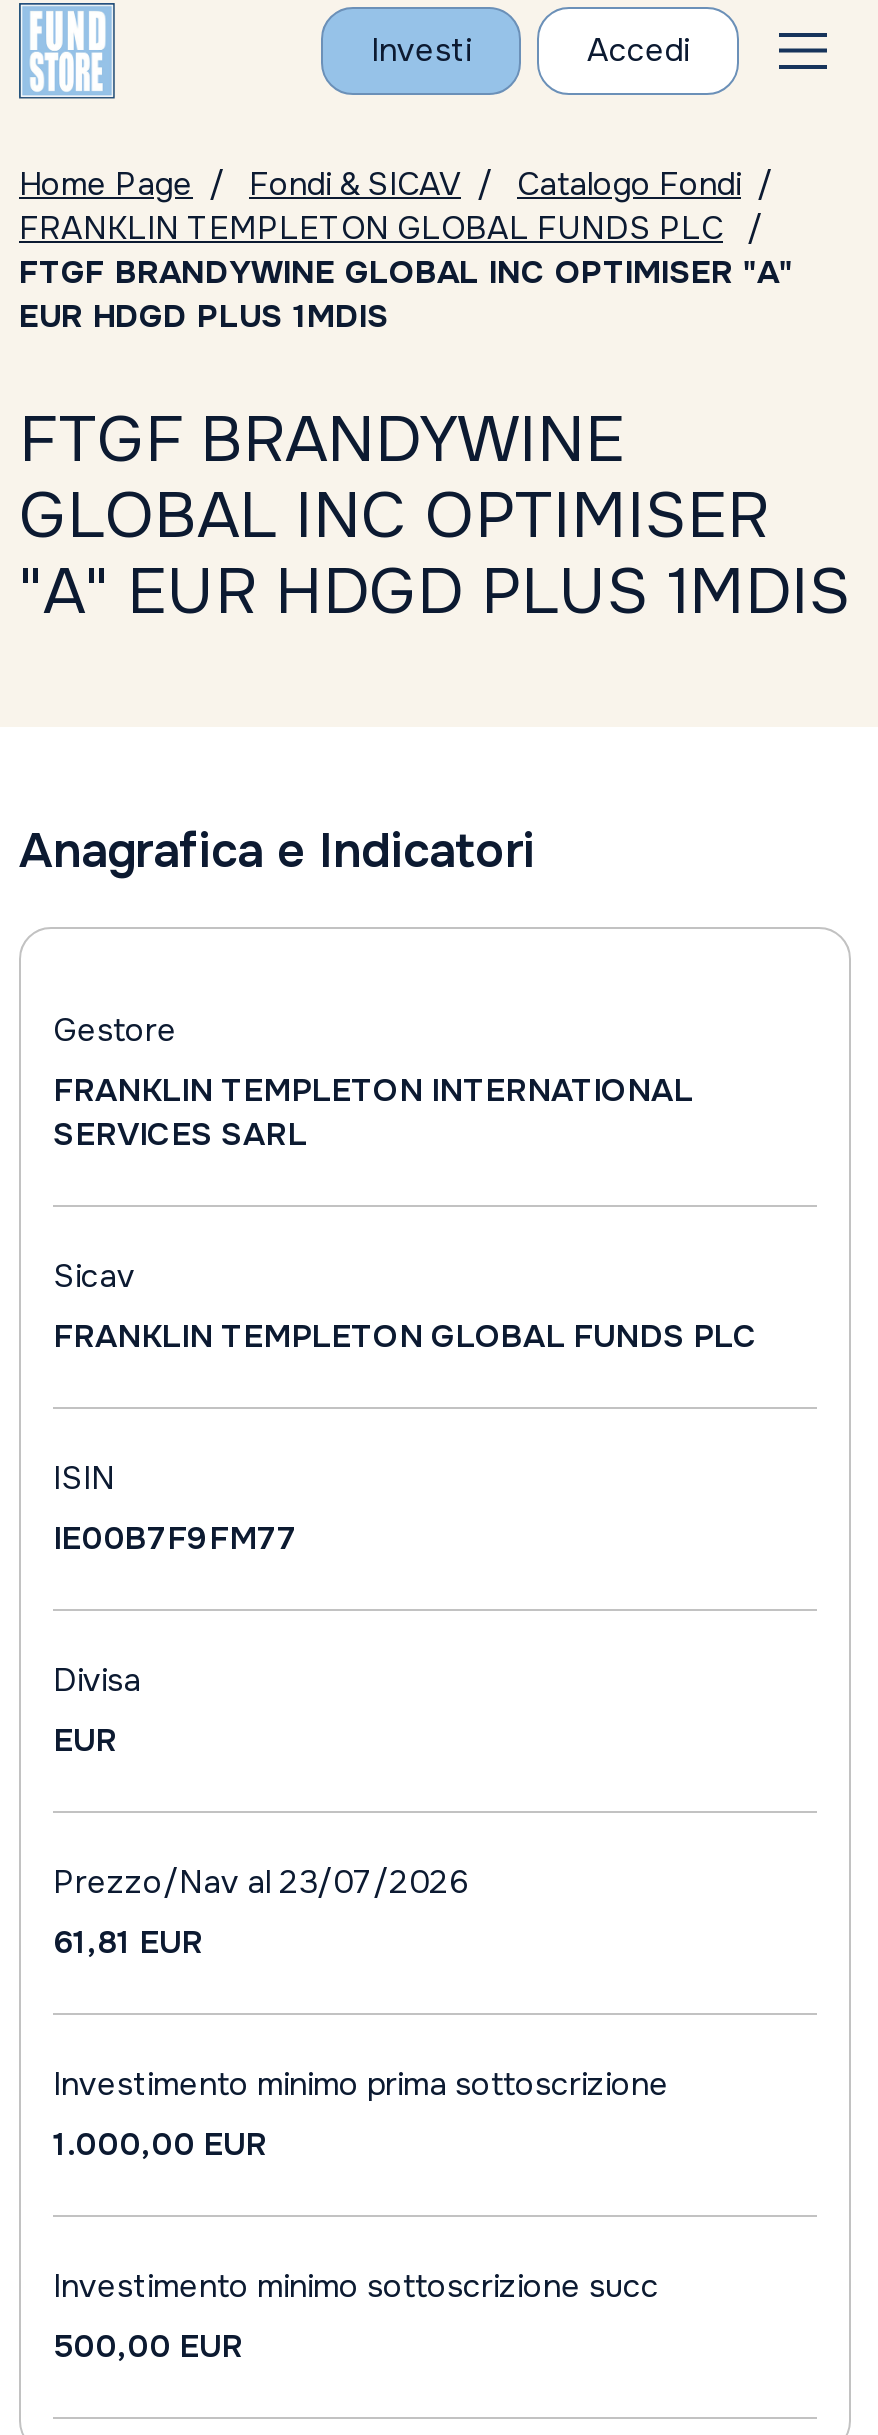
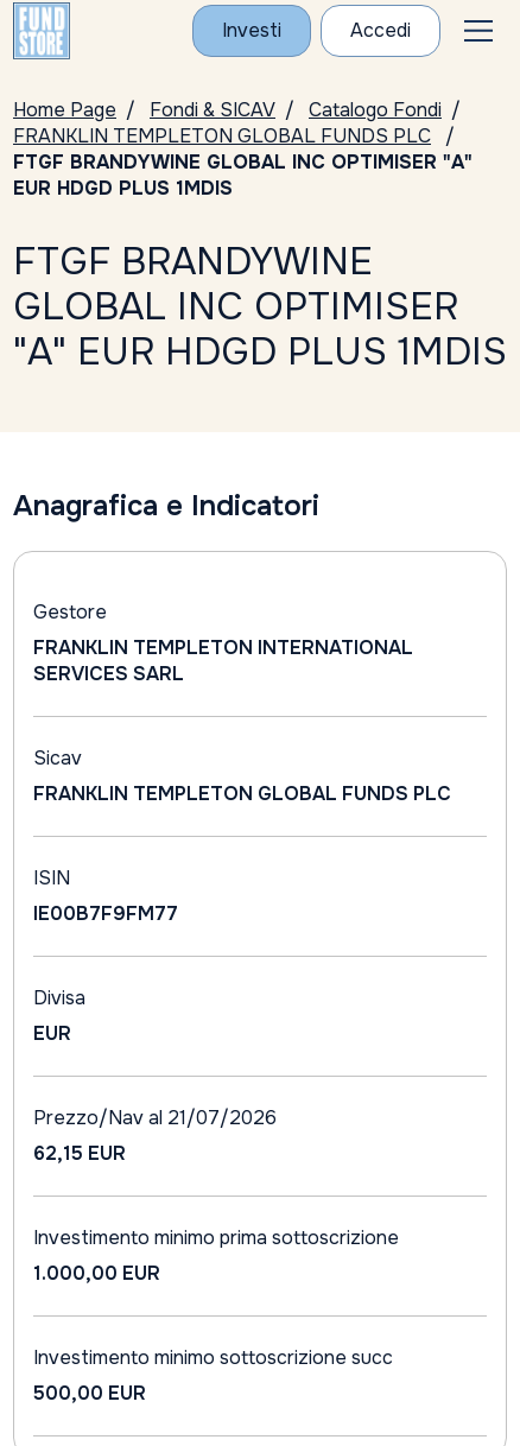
[53,1861,469,1903] Prezzo/Nav al 23/07/2026 -> [33,1105,277,1130] Prezzo/Nav al 21/07/2026
[53,1921,203,1963] 61,81 EUR -> [33,1141,126,1166] 62,15 EUR

